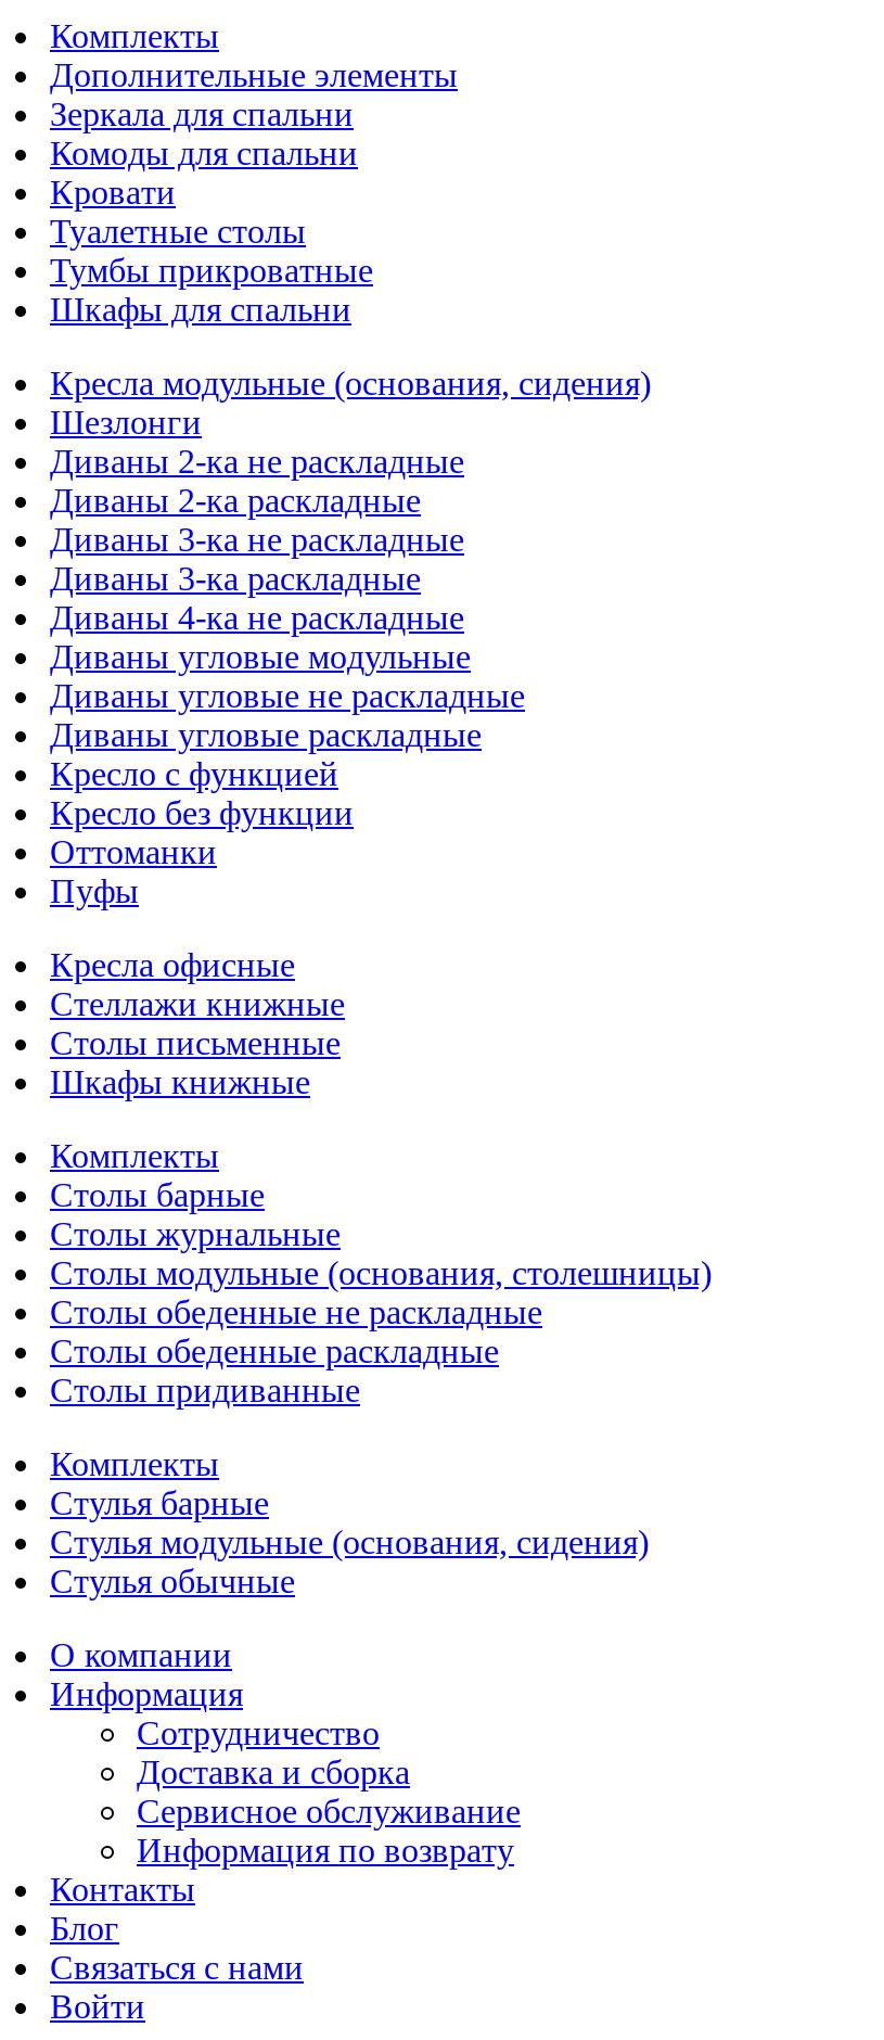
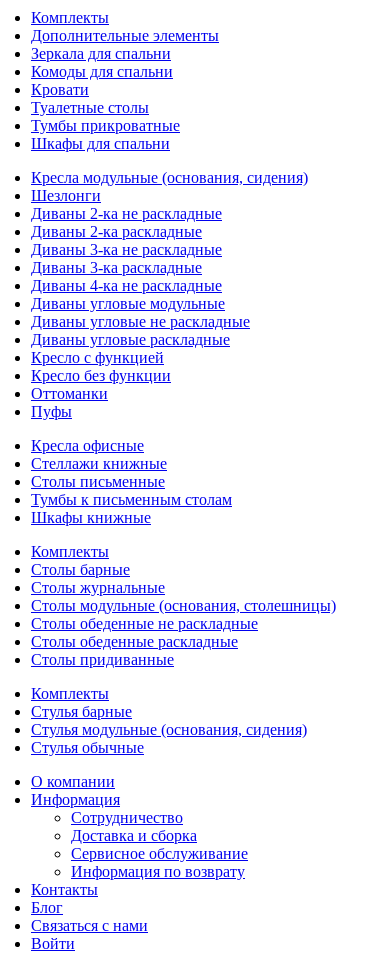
none -> [31,491,232,508] Тумбы к письменным столам

